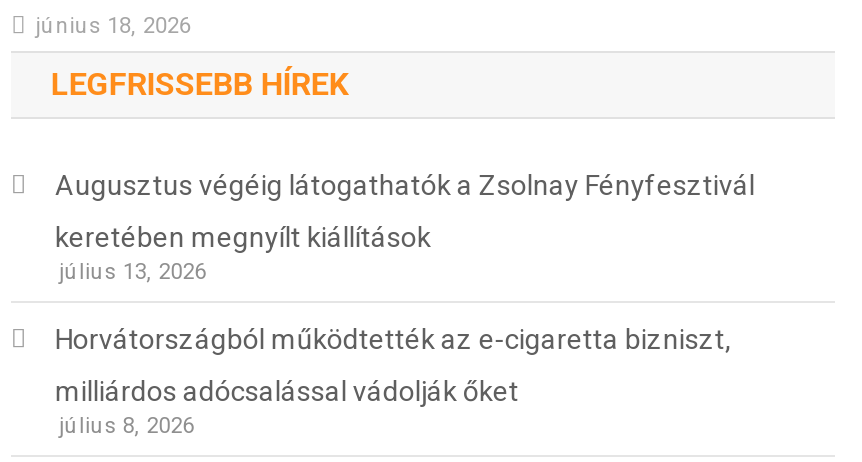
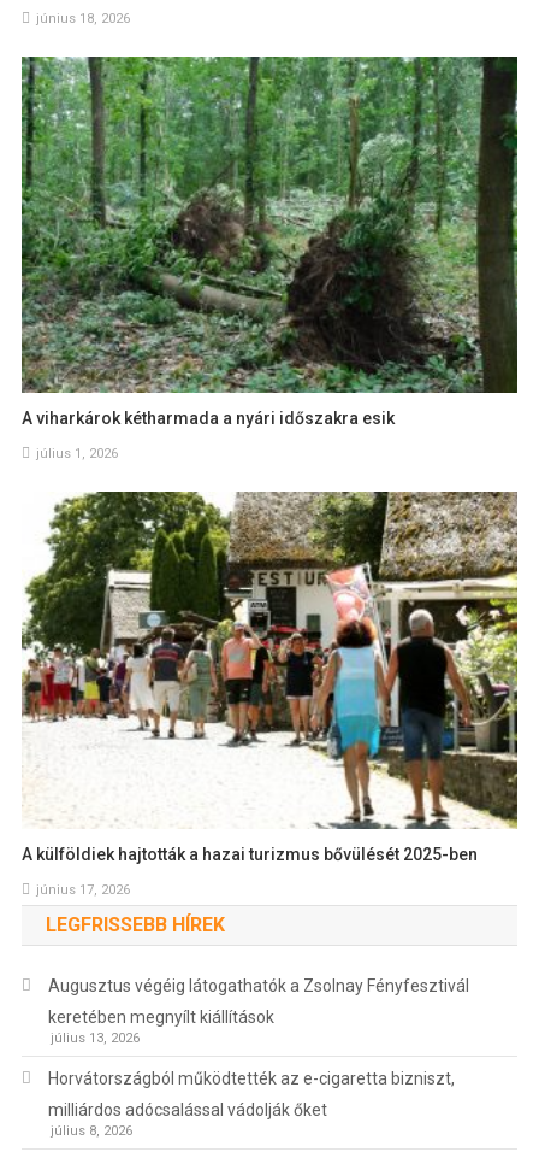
none -> [20,55,519,462] [image] | A viharkárok kétharmada a nyári időszakra esik | július 1, 2026
none -> [20,490,519,898] [image] | A külföldiek hajtották a hazai turizmus bővülését 2025-ben | június 17, 2026

